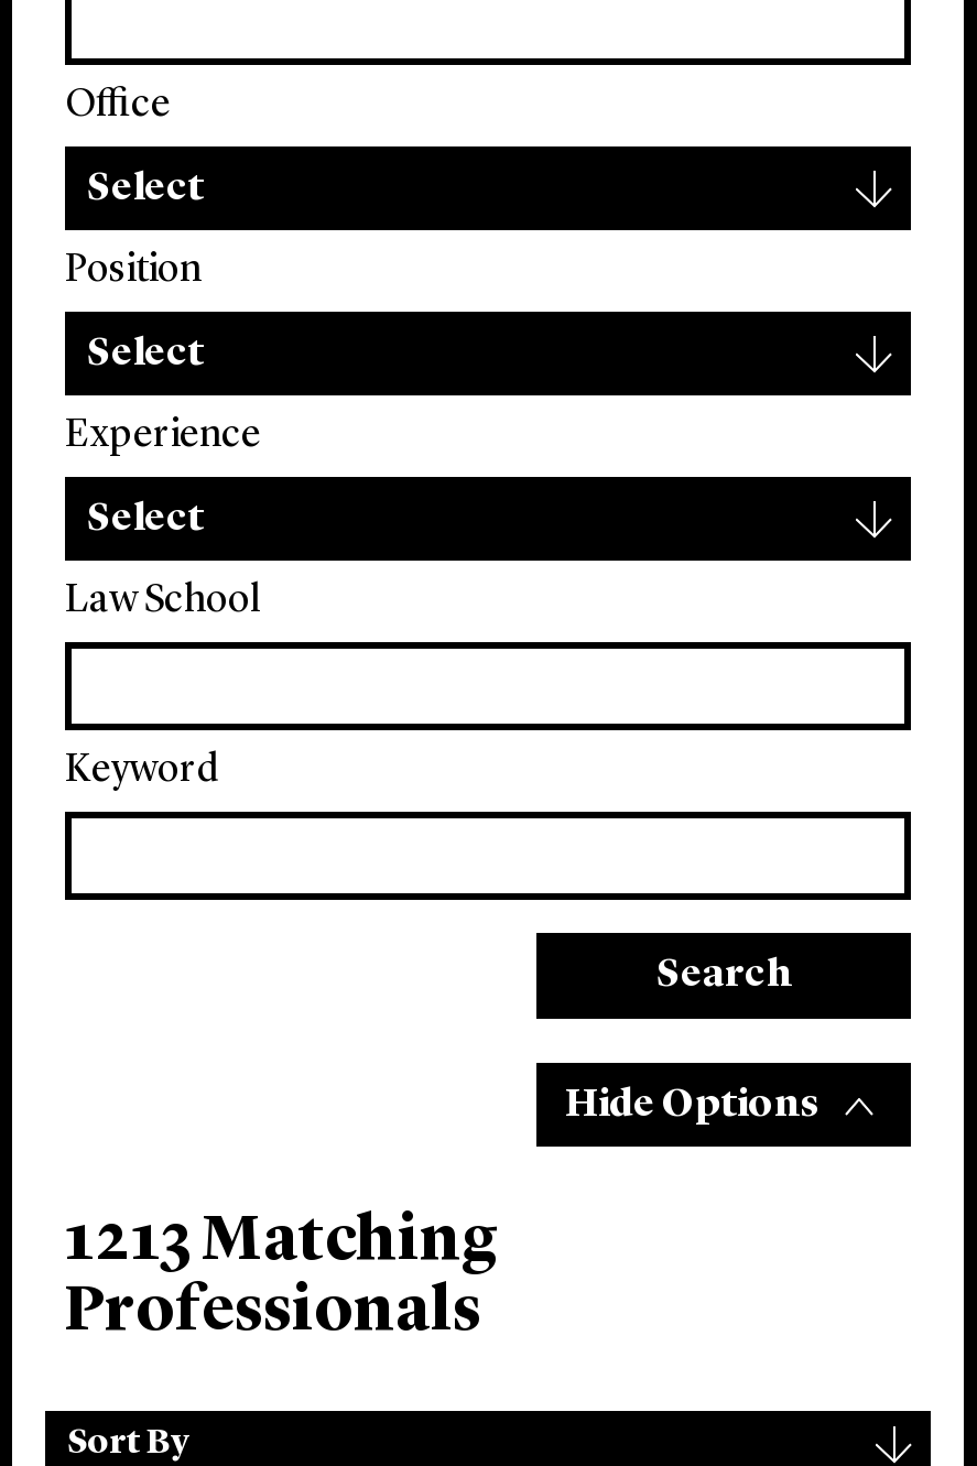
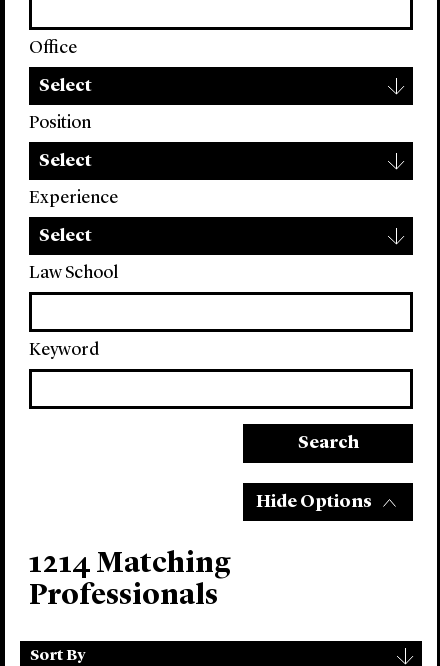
[65,1211,499,1275] 1213 Matching -> [29,550,231,579] 1214 Matching

